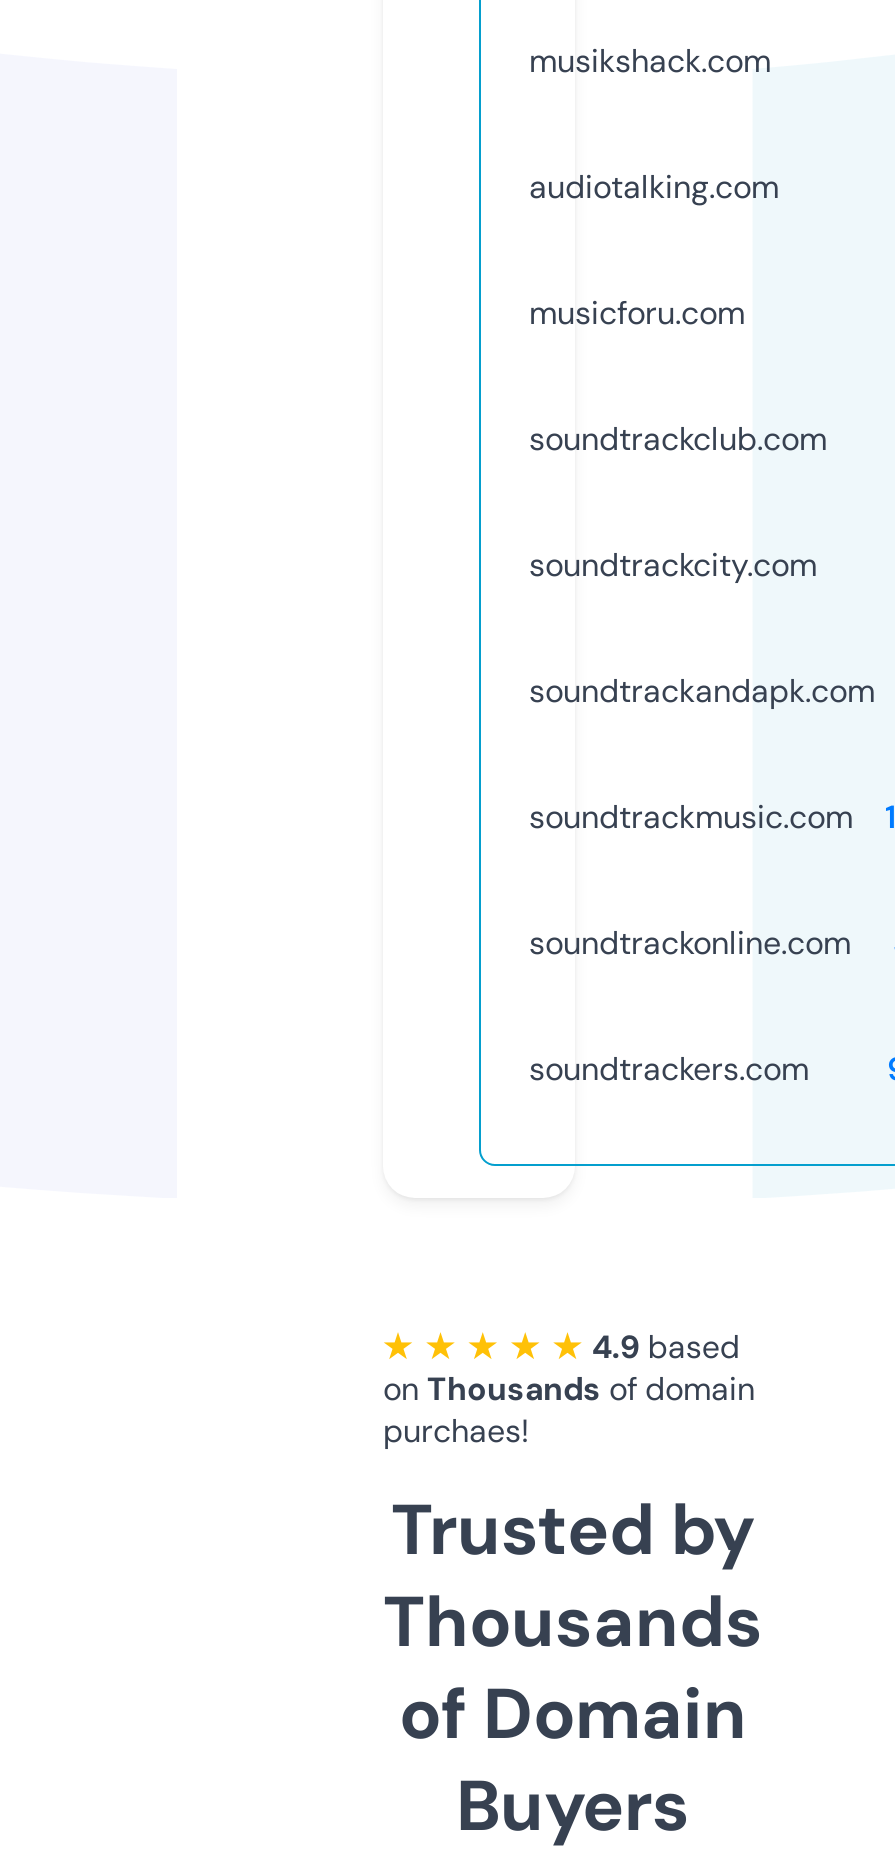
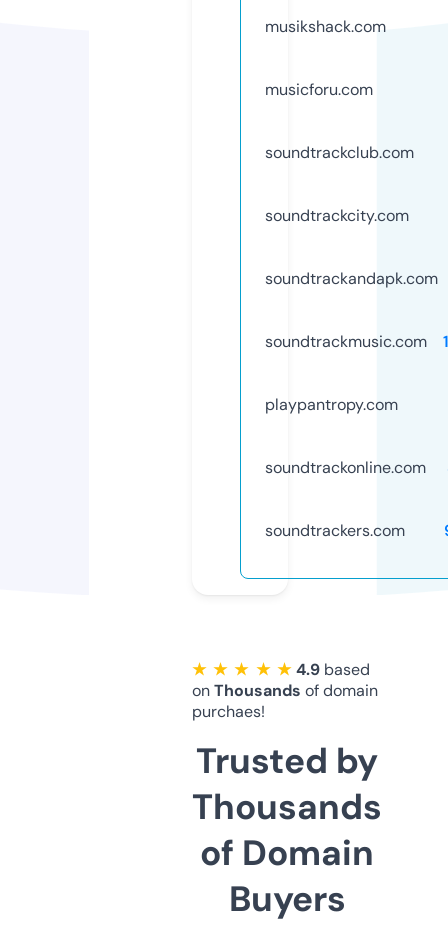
[529,166,779,208] audiotalking.com -> none
moved [529,292,875,838] -> [265,79,438,352]: musicforu.com | soundtrackclub.com | soundtrackcity.com | soundtrackandapk.com | soundtrackmusic.com
none -> [265,394,398,415] playpantropy.com

